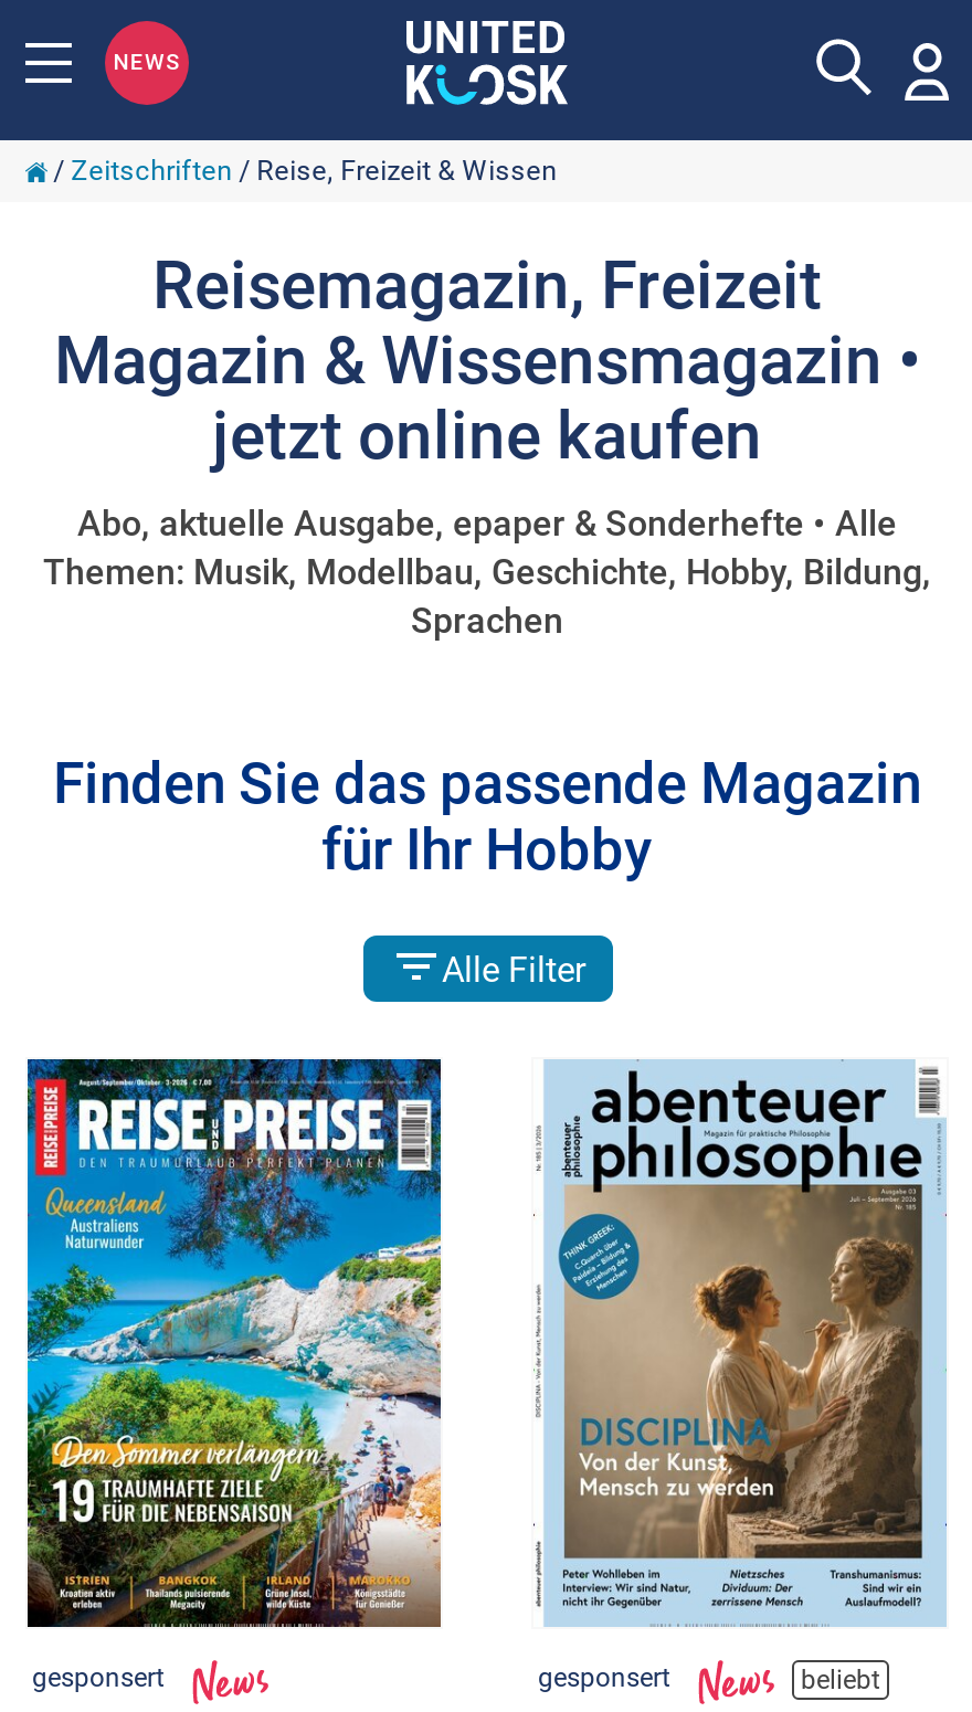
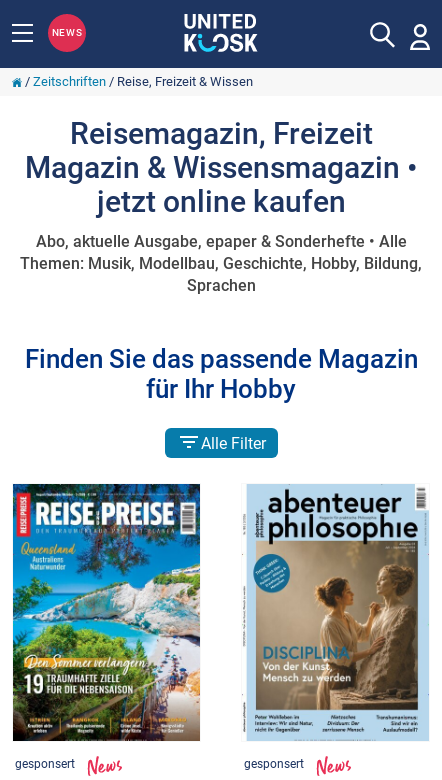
[801,1664,880,1695] beliebt -> none

